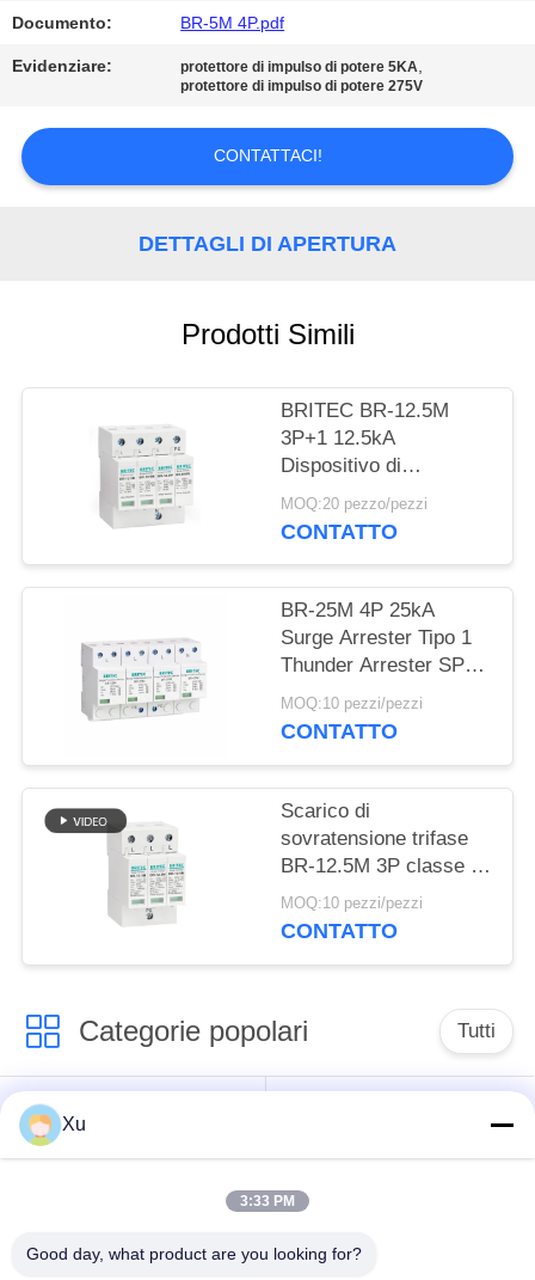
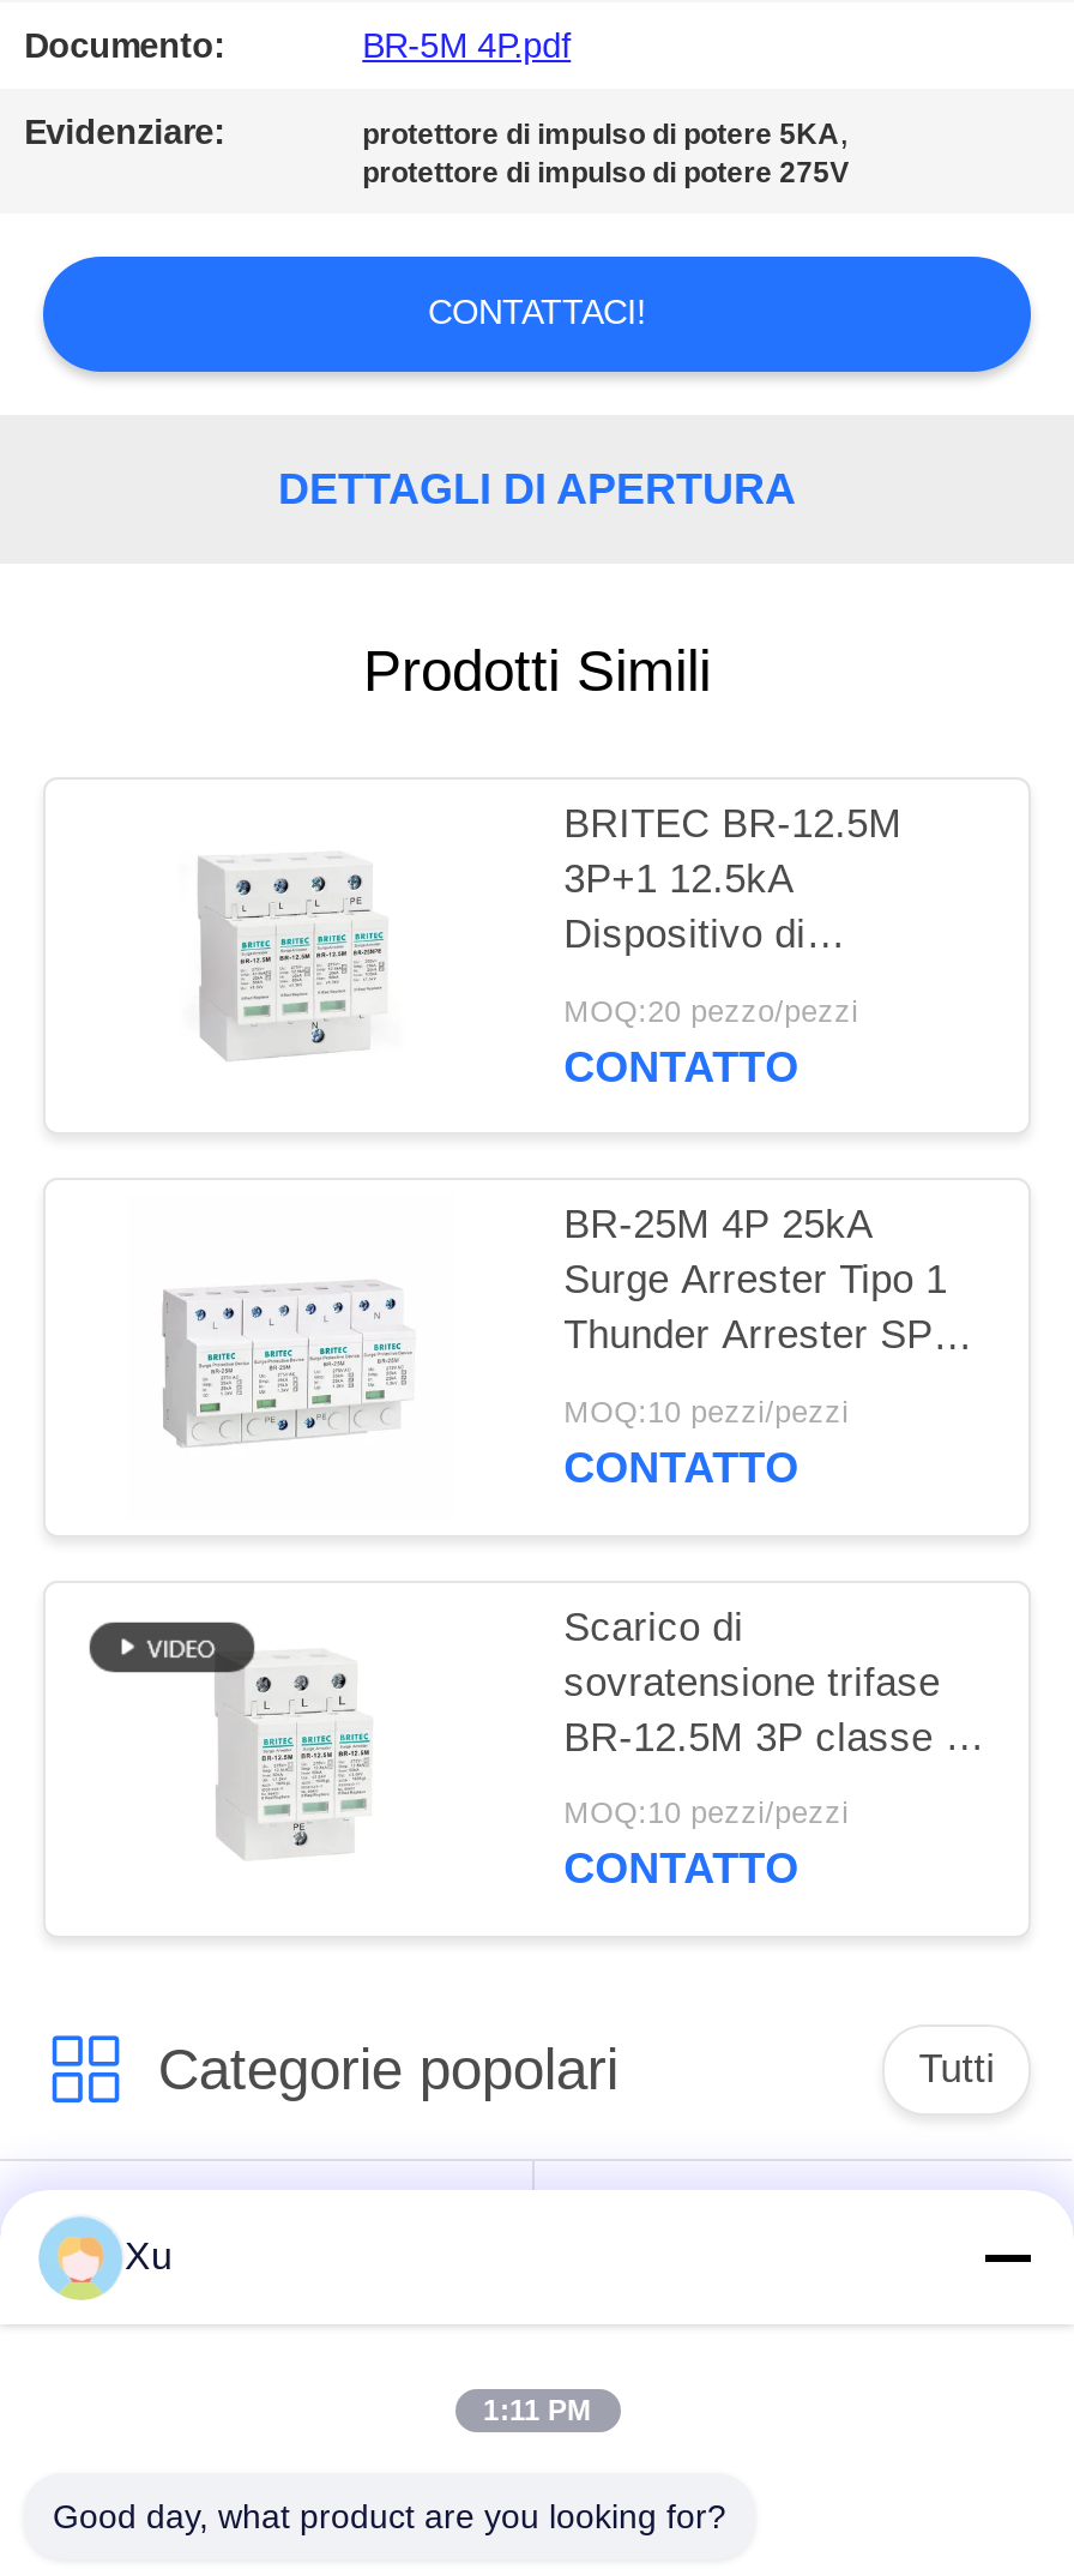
[240,1193,295,1209] 3:33 PM -> [483,2394,591,2427] 1:11 PM

